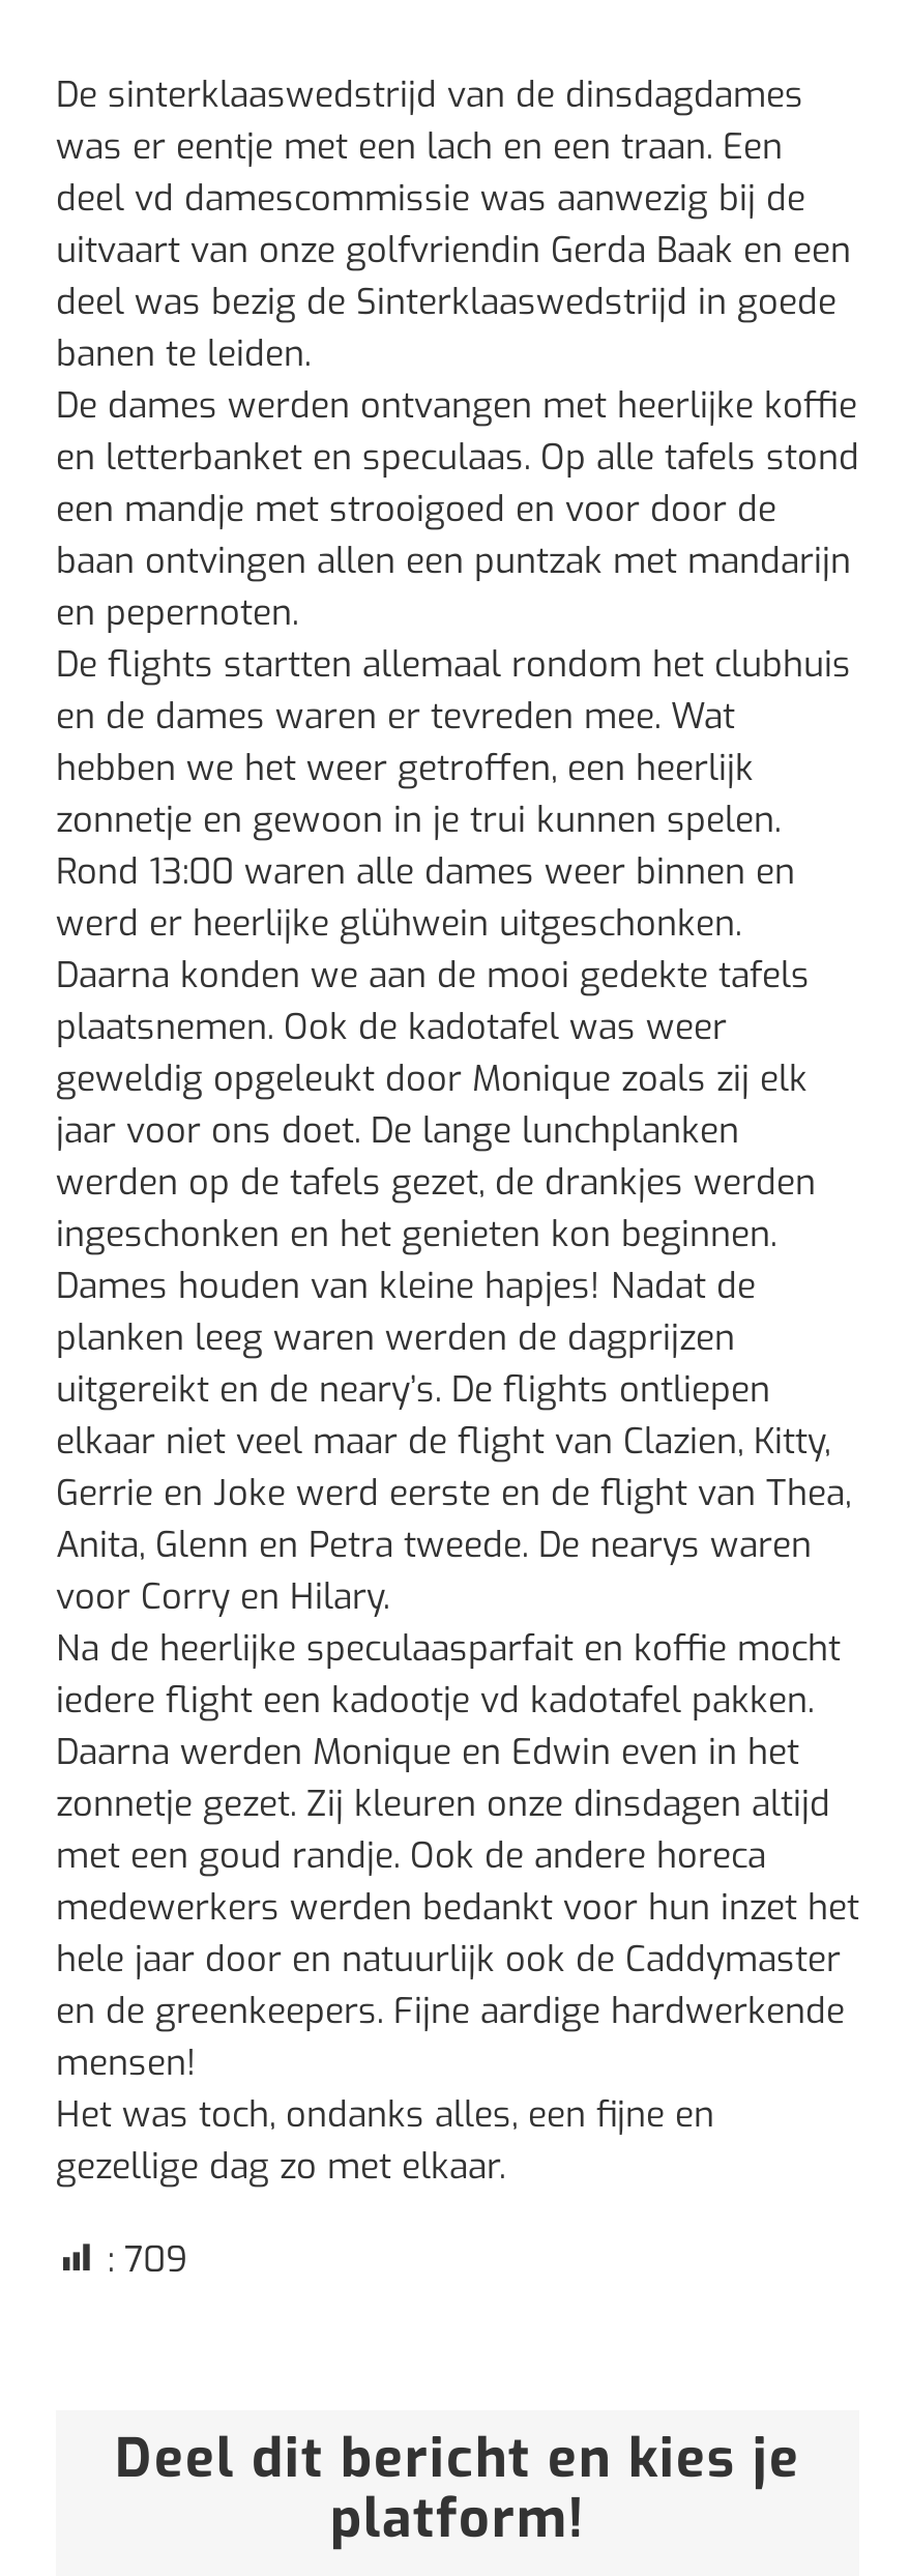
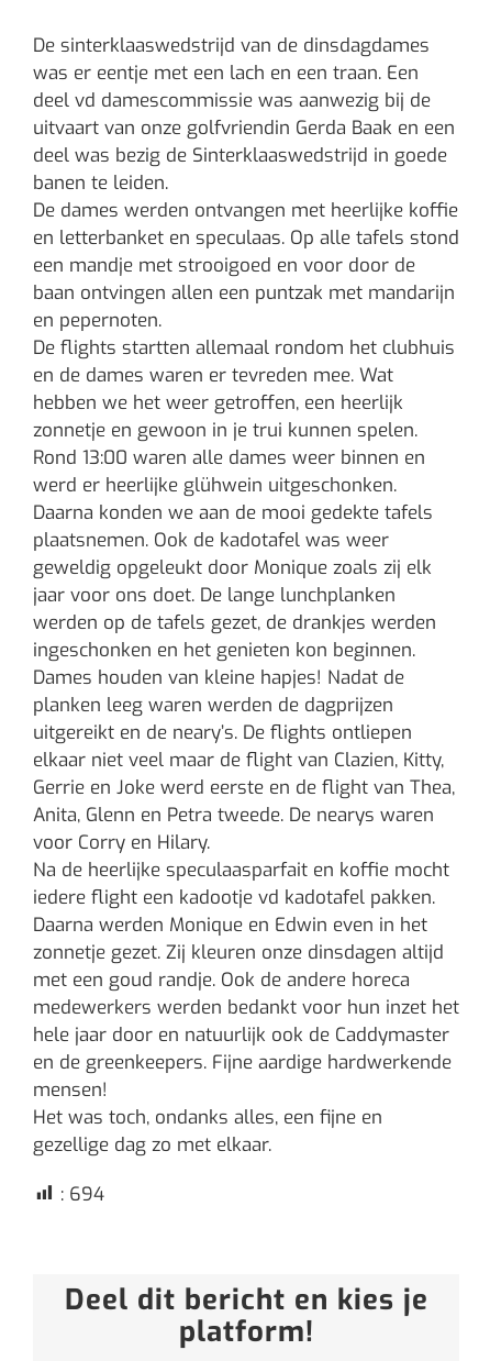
[108,2236,188,2284] : 709 -> [60,1182,104,1207] : 694

